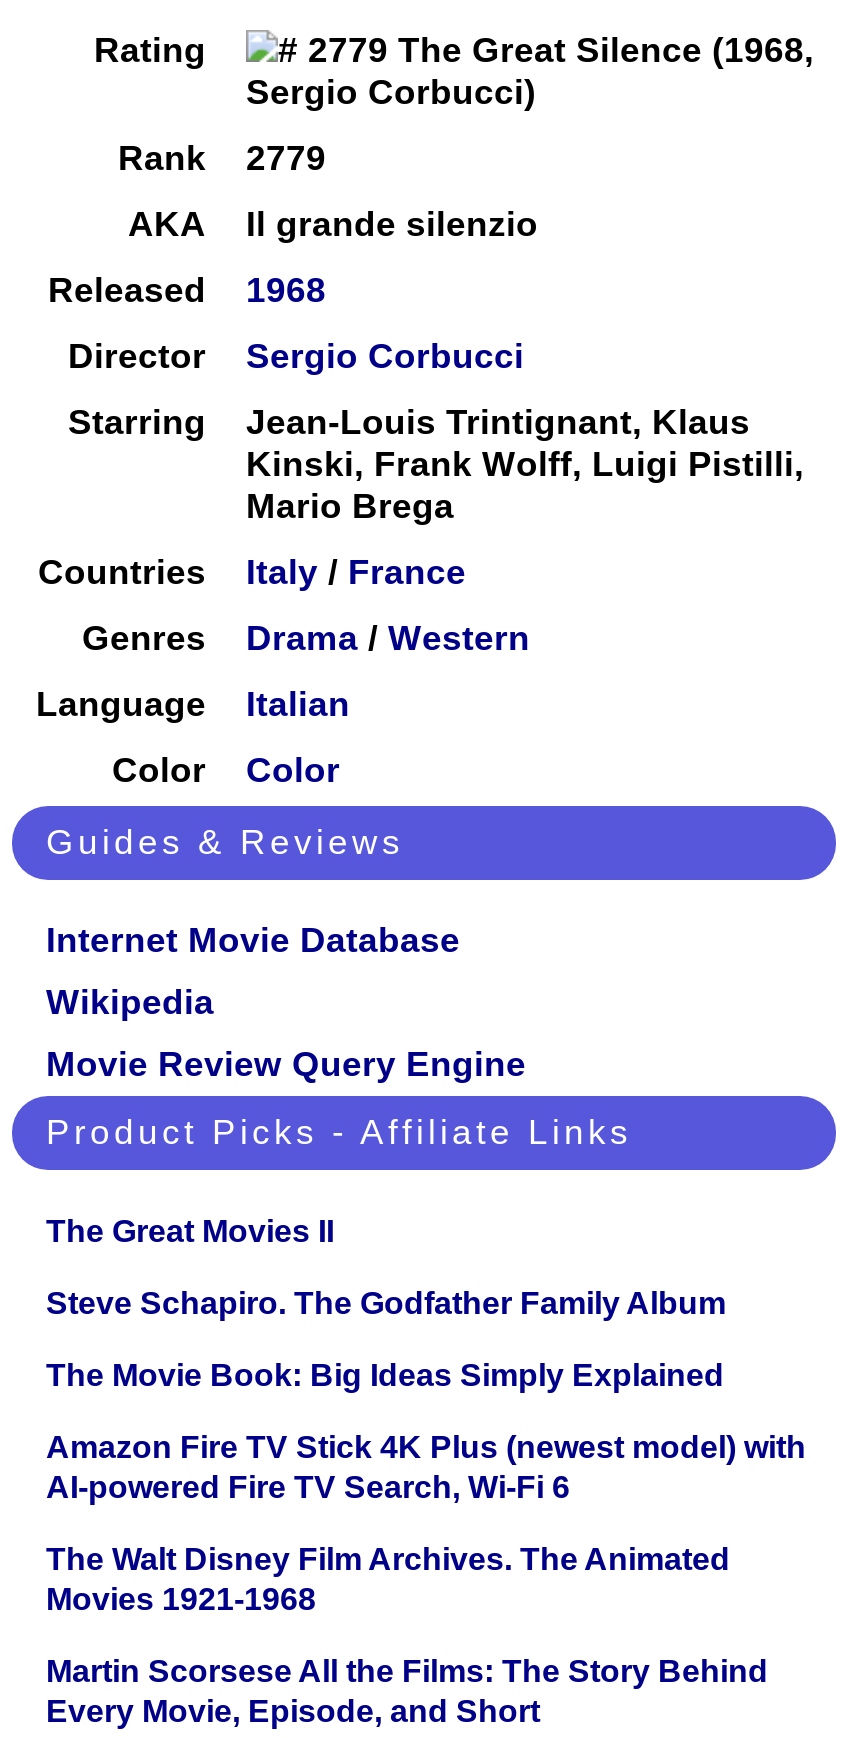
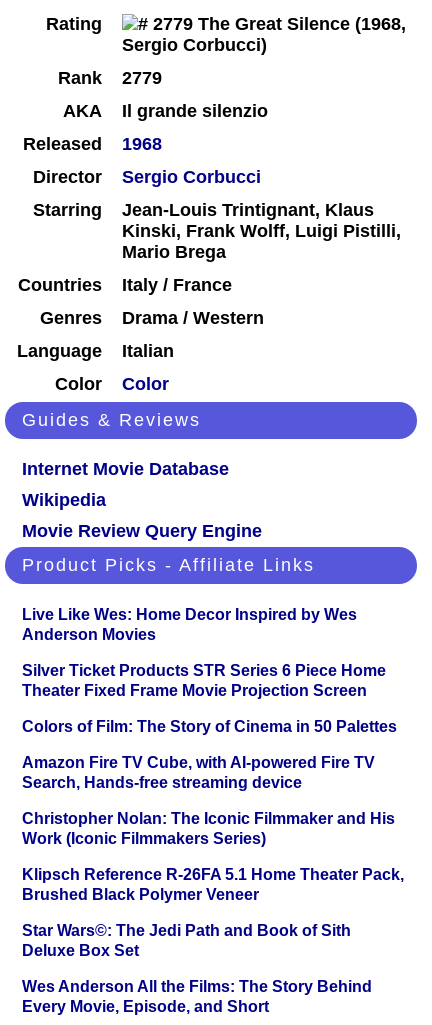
[46,1215,806,1689] The Great Movies II | Steve Schapiro. The Godfather Family Album | The Movie Book: Big Ideas Simply Explained | Amazon Fire TV Stick 4K Plus (newest model) with | AI-powered Fire TV Search, Wi-Fi 6 | The Walt Disney Film Archives. The Animated | Movies 1921-1968 | Martin Scorsese All the Films: The Story Behind -> [22,606,404,995] Live Like Wes: Home Decor Inspired by Wes | Anderson Movies | Silver Ticket Products STR Series 6 Piece Home | Theater Fixed Frame Movie Projection Screen | Colors of Film: The Story of Cinema in 50 Palettes | Amazon Fire TV Cube, with AI-powered Fire TV | Search, Hands-free streaming device | Christopher Nolan: The Iconic Filmmaker and His | Work (Iconic Filmmakers Series) | Klipsch Reference R-26FA 5.1 Home Theater Pack, | Brushed Black Polymer Veneer | Star Wars©: The Jedi Path and Book of Sith | Deluxe Box Set | Wes Anderson All the Films: The Story Behind

